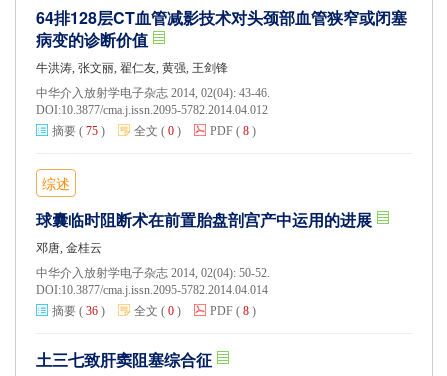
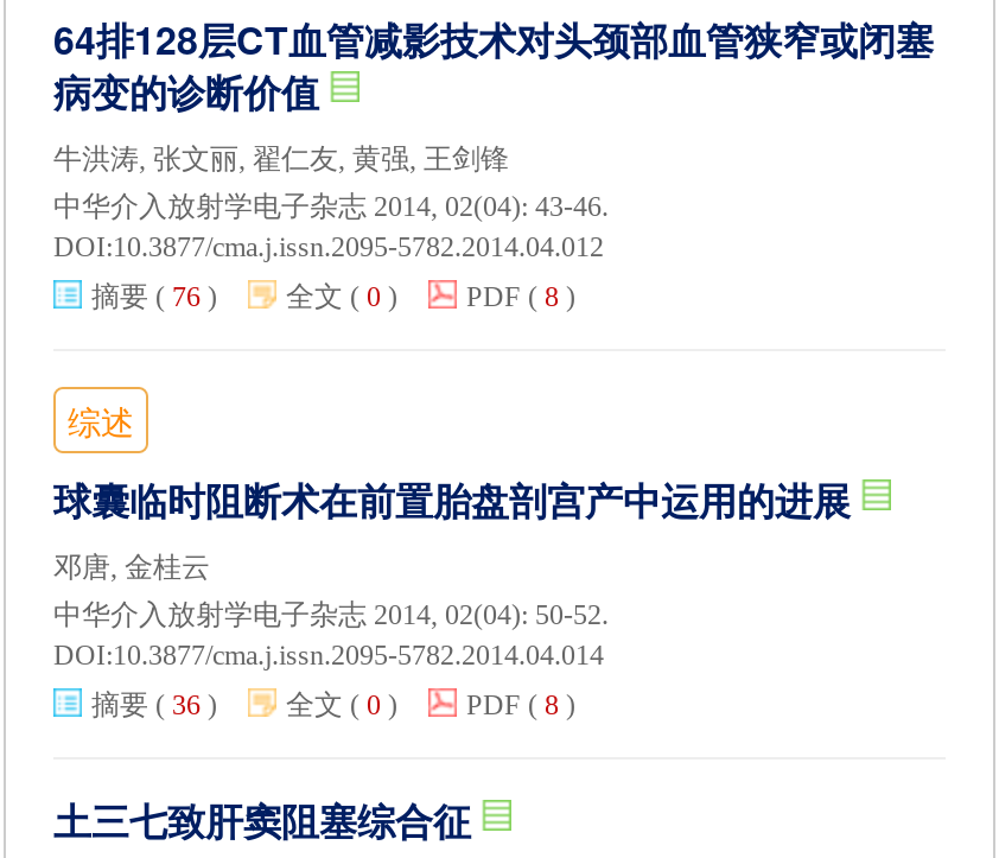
[52,124,105,138] 摘要 ( 75) -> [91,280,217,313] 摘要 ( 76)

